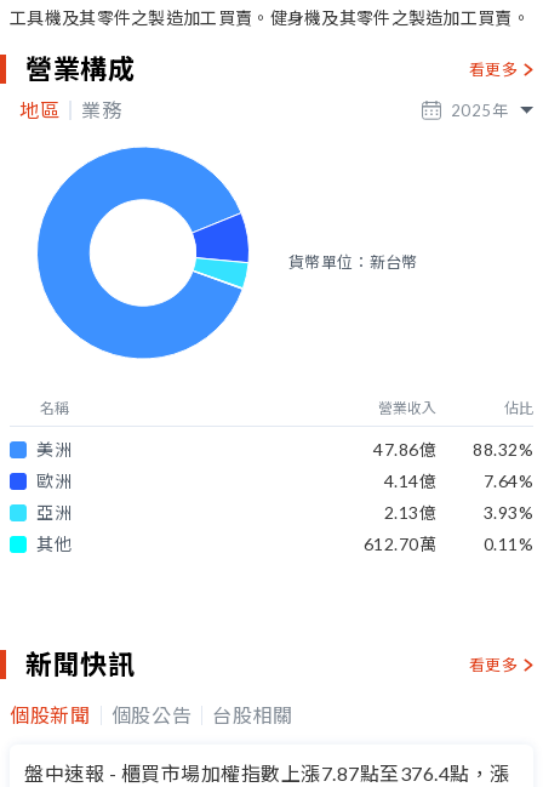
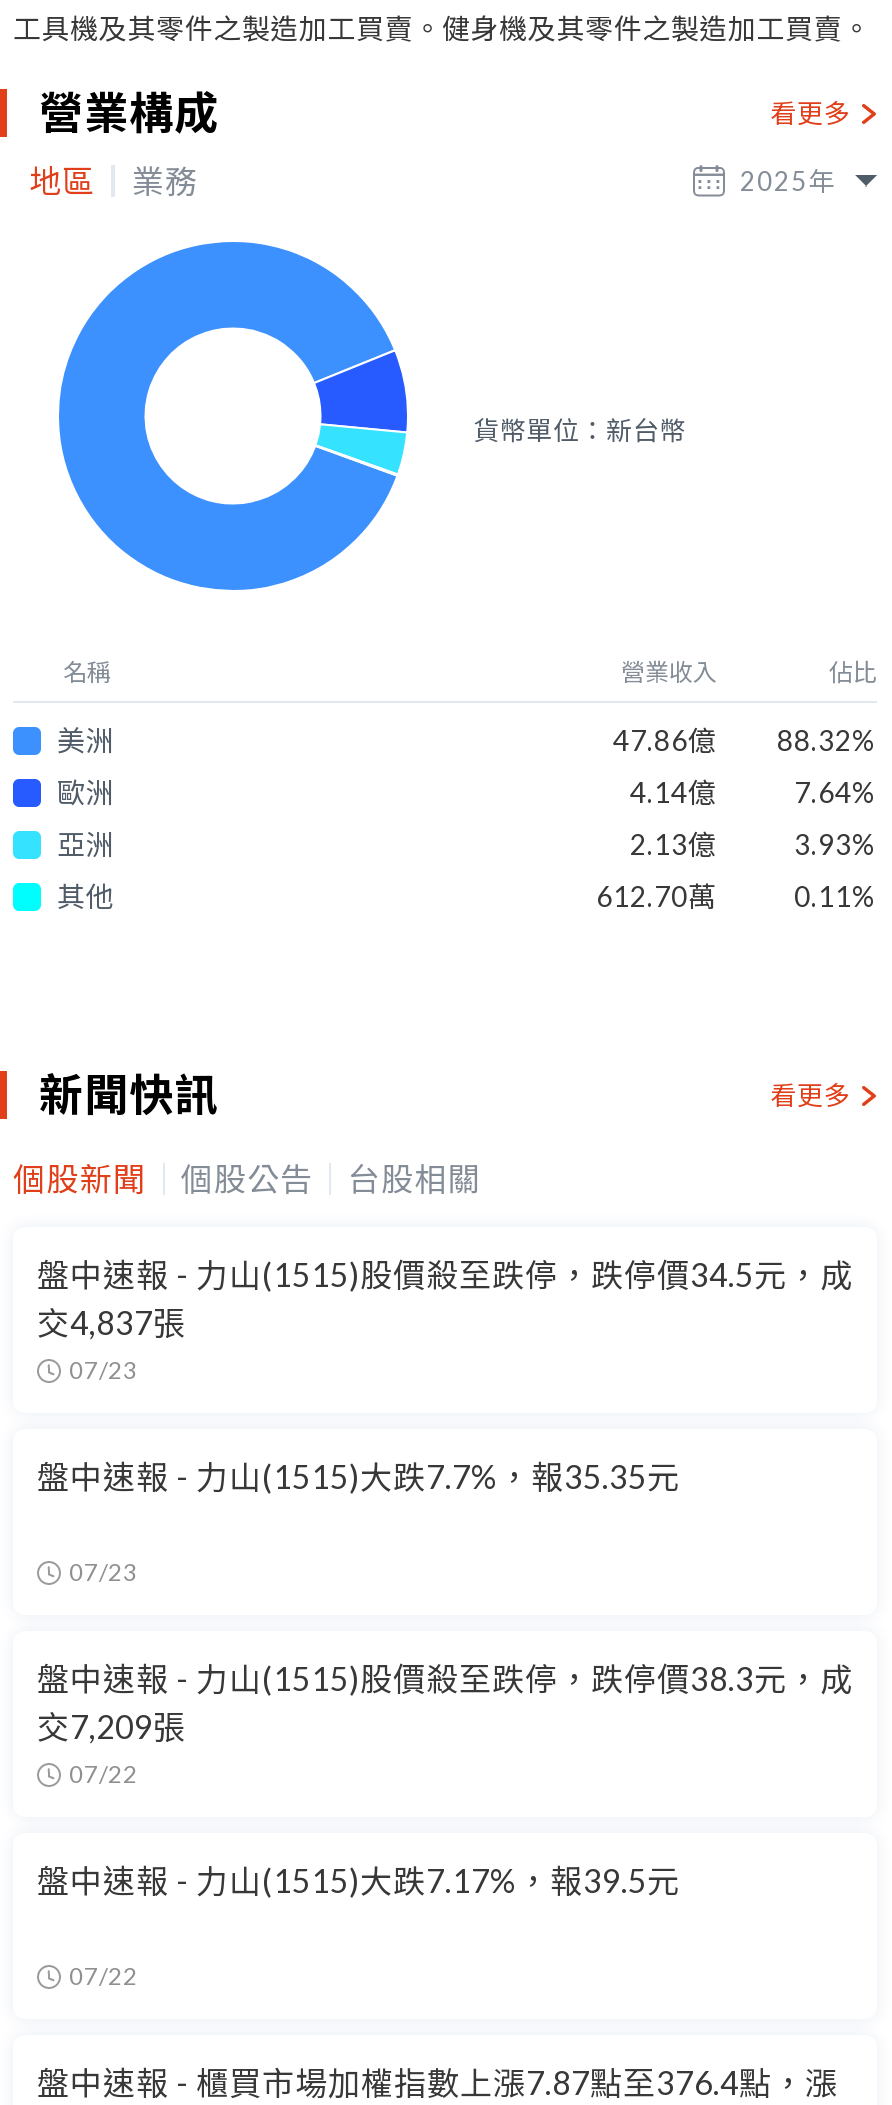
none -> [37,1255,853,1991] 盤中速報 - 力山(1515)股價殺至跌停，跌停價34.5元，成 | 交4,837張 | 07/23 | 盤中速報 - 力山(1515)大跌7.7%，報35.35元 | 07/23 | 盤中速報 - 力山(1515)股價殺至跌停，跌停價38.3元，成 | 交7,209張 | 07/22 | 盤中速報 - 力山(1515)大跌7.17%，報39.5元 | 07/22

